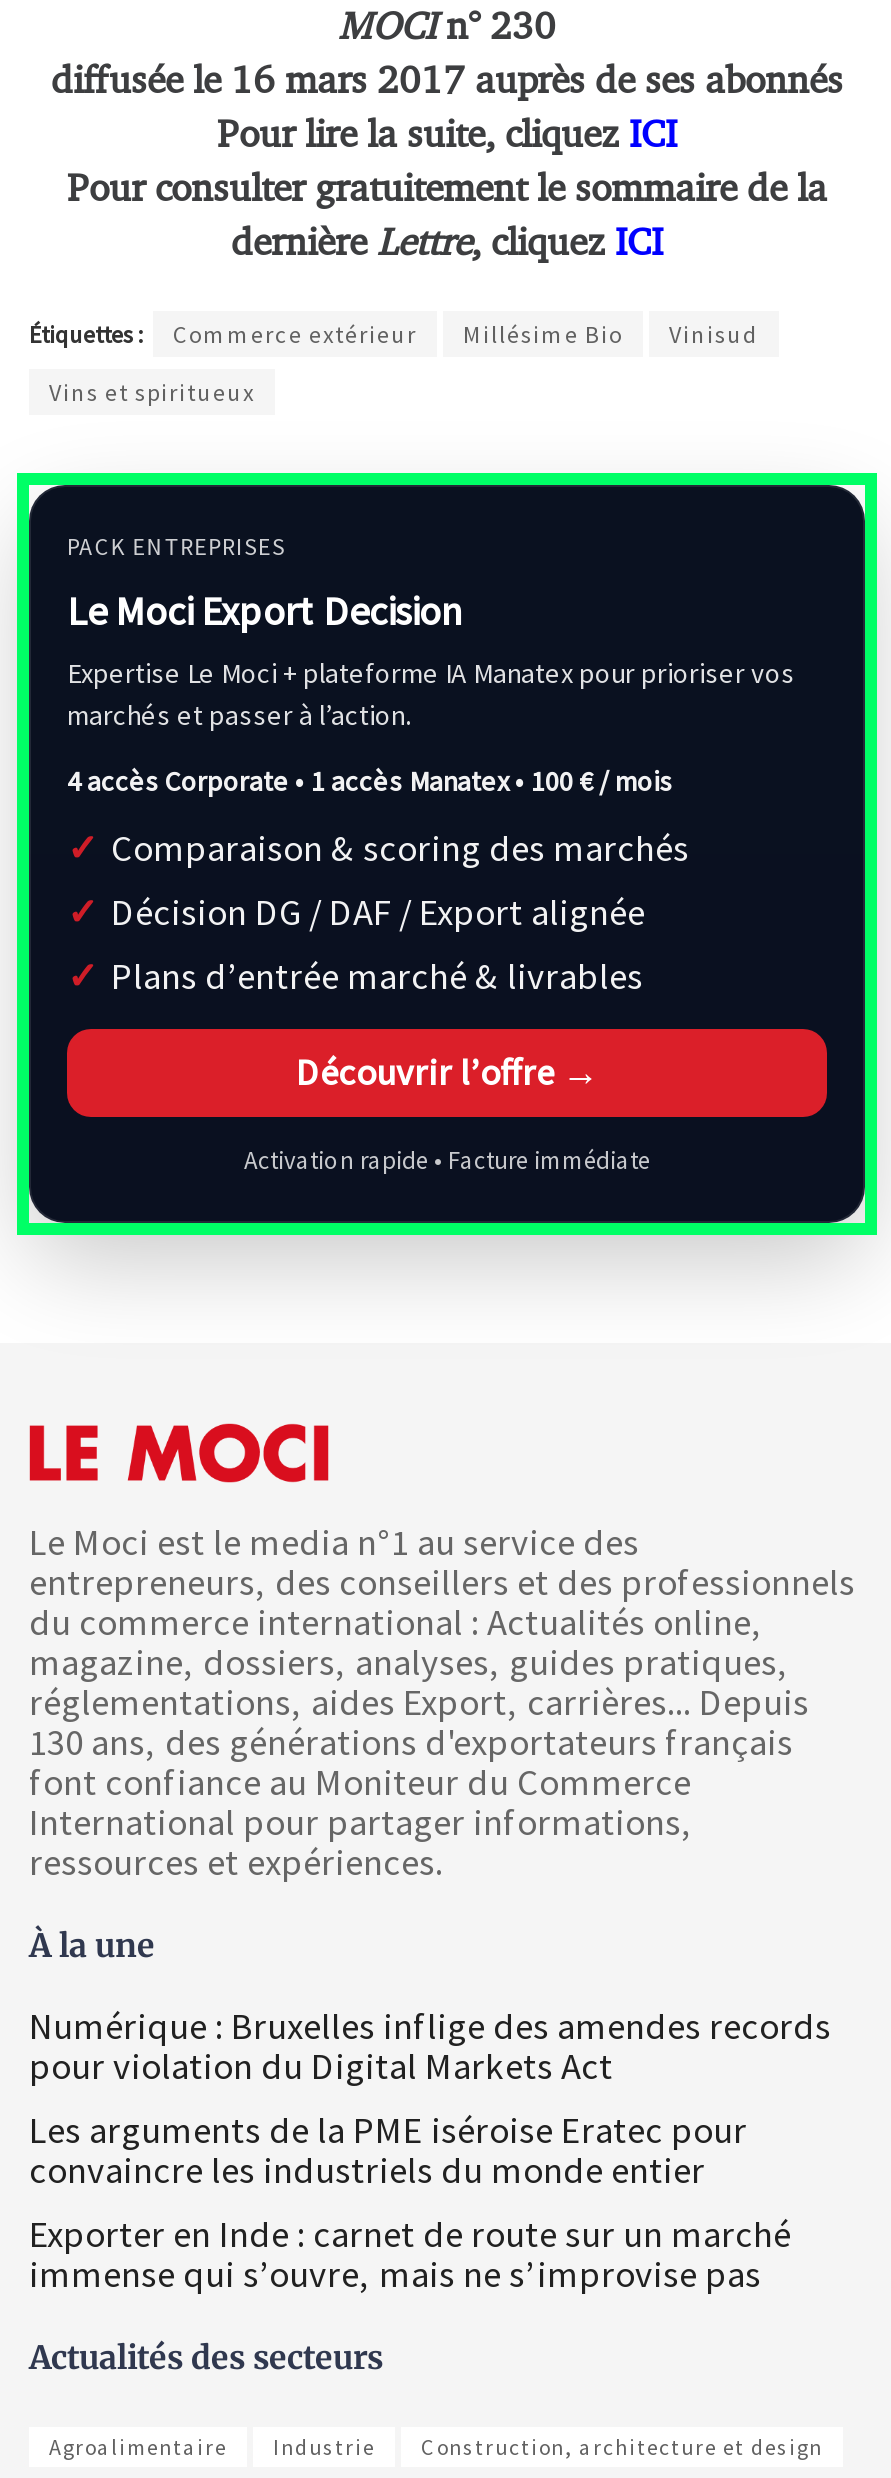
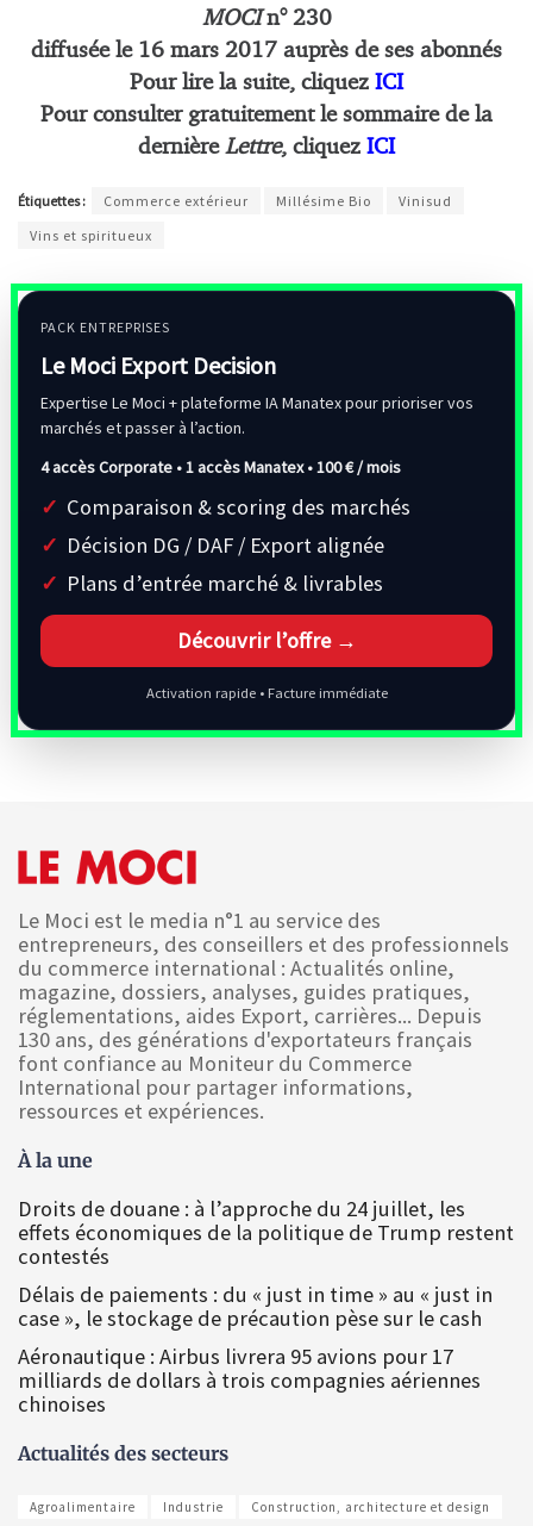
[29,2003,831,2297] Numérique : Bruxelles inflige des amendes records | pour violation du Digital Markets Act | Les arguments de la PME iséroise Eratec pour | convaincre les industriels du monde entier | Exporter en Inde : carnet de route sur un marché | immense qui s’ouvre, mais ne s’improvise pas -> [18,1195,514,1418] Droits de douane : à l’approche du 24 juillet, les | effets économiques de la politique de Trump restent | contestés | Délais de paiements : du « just in time » au « just in | case », le stockage de précaution pèse sur le cash | Aéronautique : Airbus livrera 95 avions pour 17 | milliards de dollars à trois compagnies aériennes | chinoises

